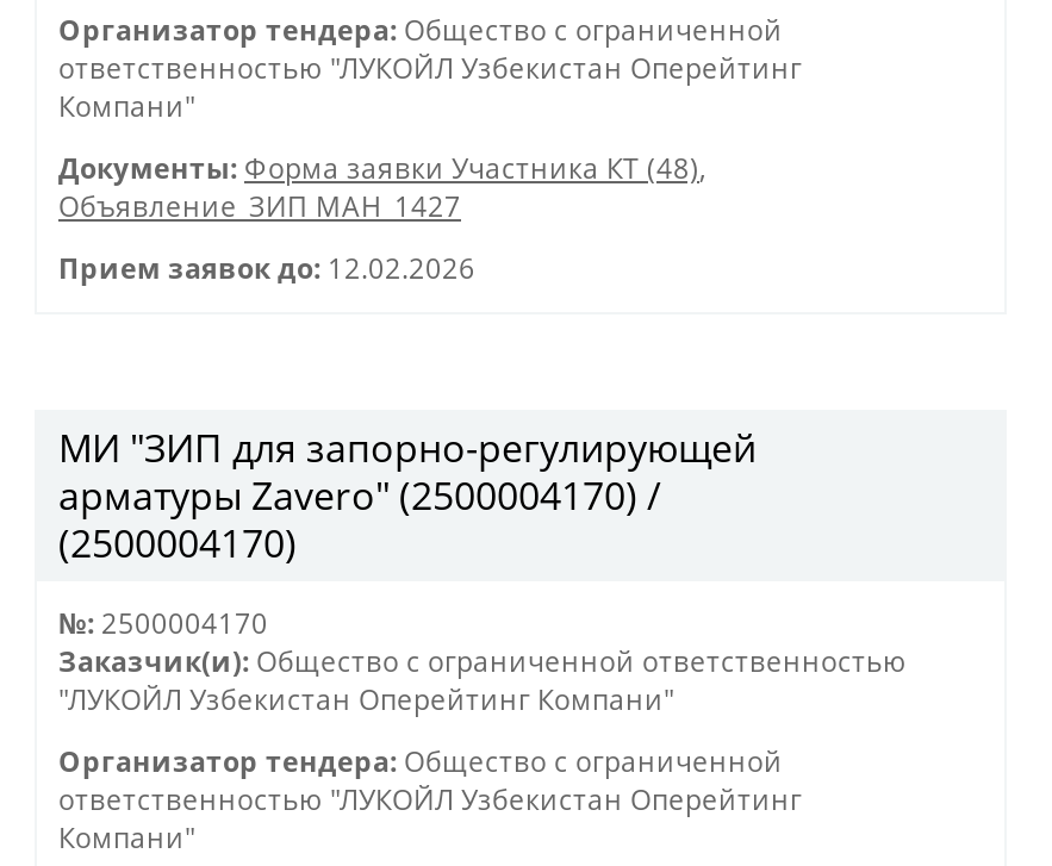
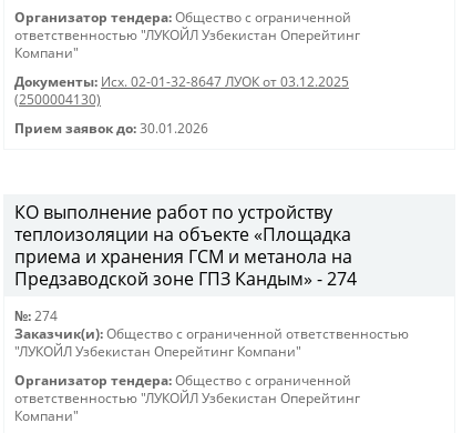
[58,150,706,224] Документы: Форма заявки Участника КТ (48), | Объявление_ЗИП МАН_1427 -> [14,73,349,108] Документы: Исх. 02-01-32-8647 ЛУОК от 03.12.2025 | (2500004130)
[58,250,475,286] Прием заявок до: 12.02.2026 -> [14,120,208,137] Прием заявок до: 30.01.2026
[58,422,757,569] МИ "ЗИП для запорно-регулирующей | арматуры Zavero" (2500004170) / | (2500004170) -> [14,200,357,291] КO выполнение работ по устройству | теплоизоляции на объекте «Площадка | приема и хранения ГСМ и метанола на | Предзаводской зоне ГПЗ Кандым» - 274
[58,605,268,641] №: 2500004170 -> [14,308,58,324] №: 274

